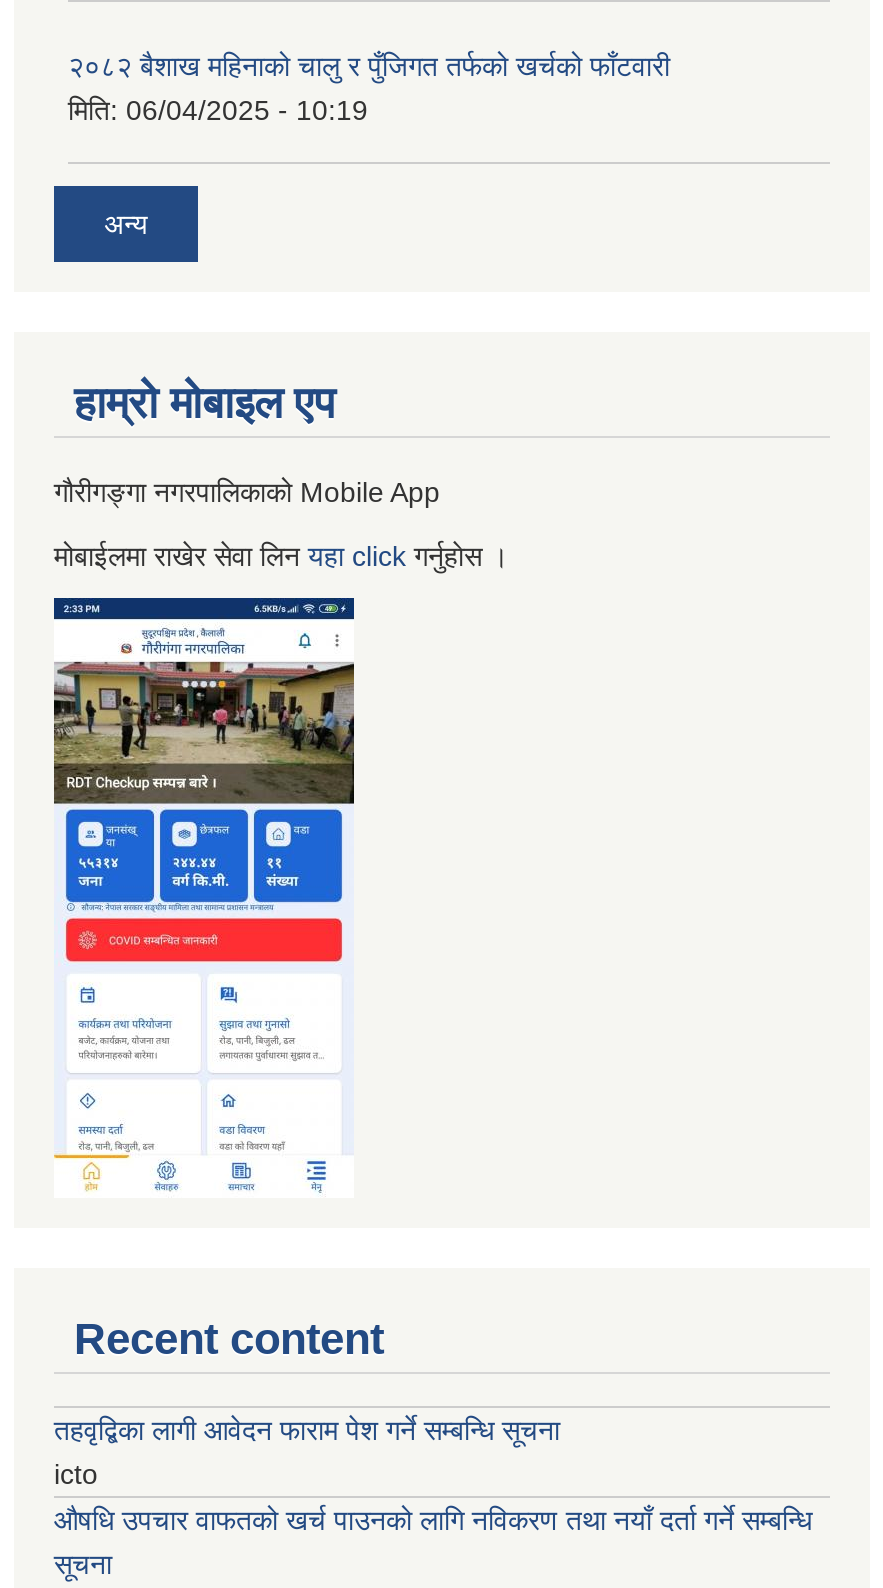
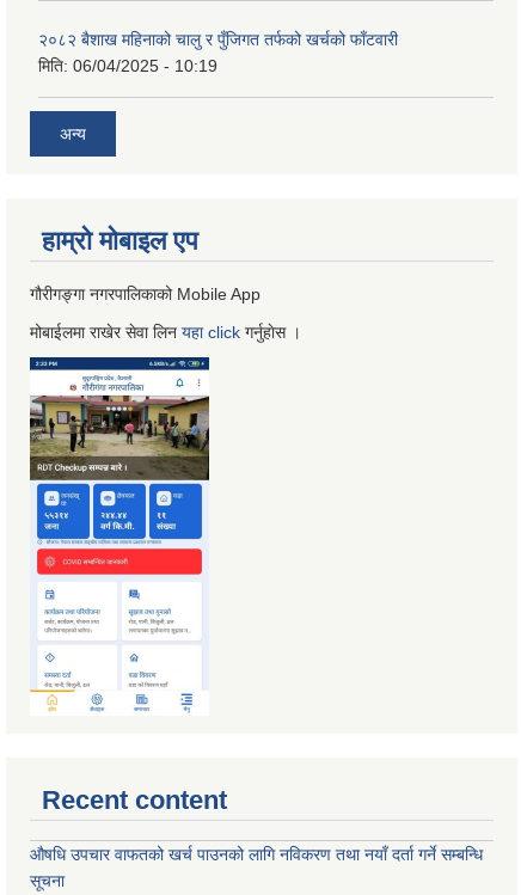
[54,1414,560,1490] तहवृद्बिका लागी आवेदन फाराम पेश गर्ने सम्बन्धि सूचना | icto -> none

